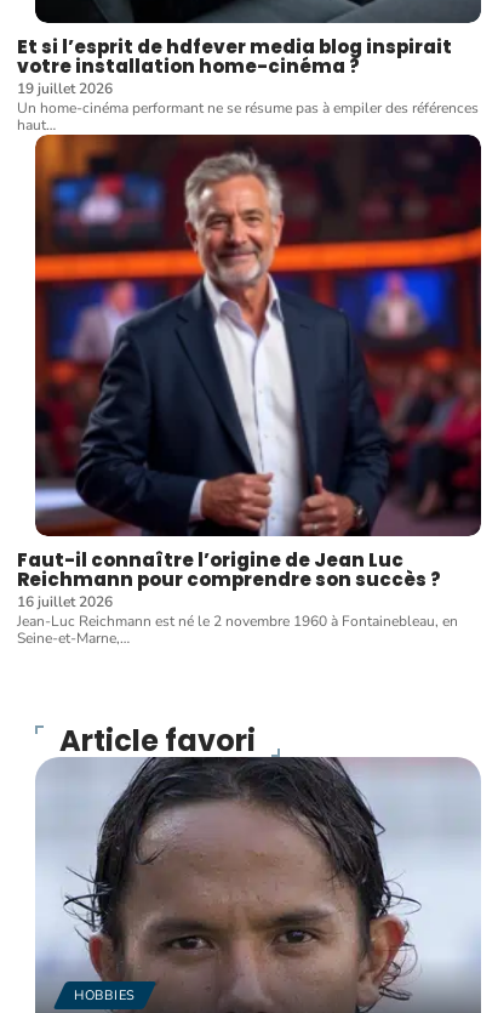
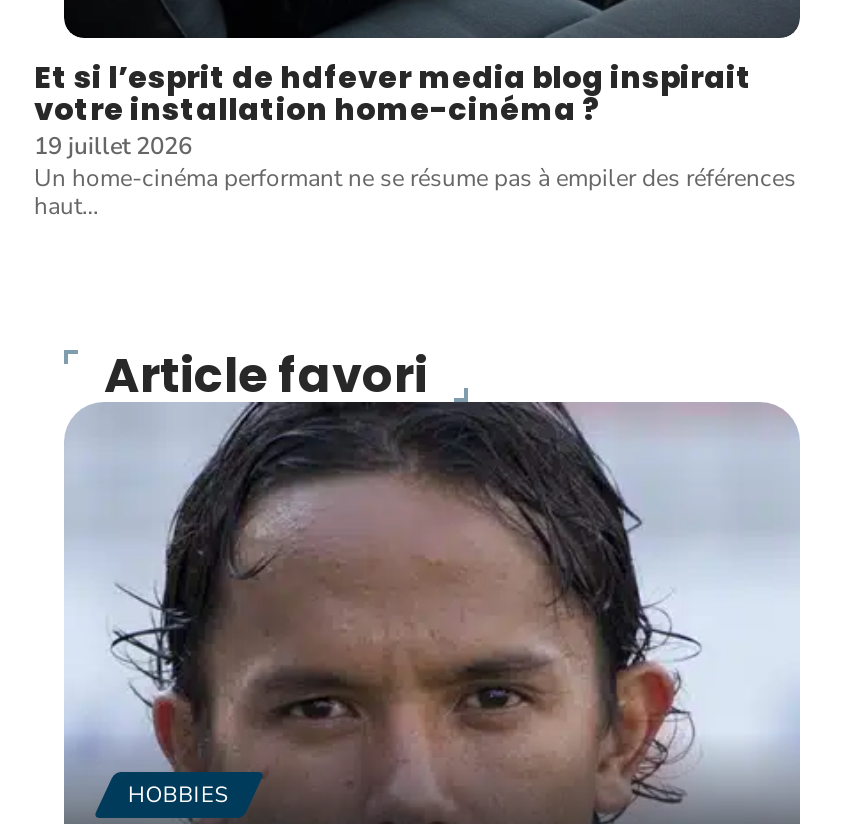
[17,133,482,648] [image] | Faut-il connaître l’origine de Jean Luc | Reichmann pour comprendre son succès ? | 16 juillet 2026 | Jean-Luc Reichmann est né le 2 novembre 1960 à Fontainebleau, en | Seine-et-Marne,… -> none

